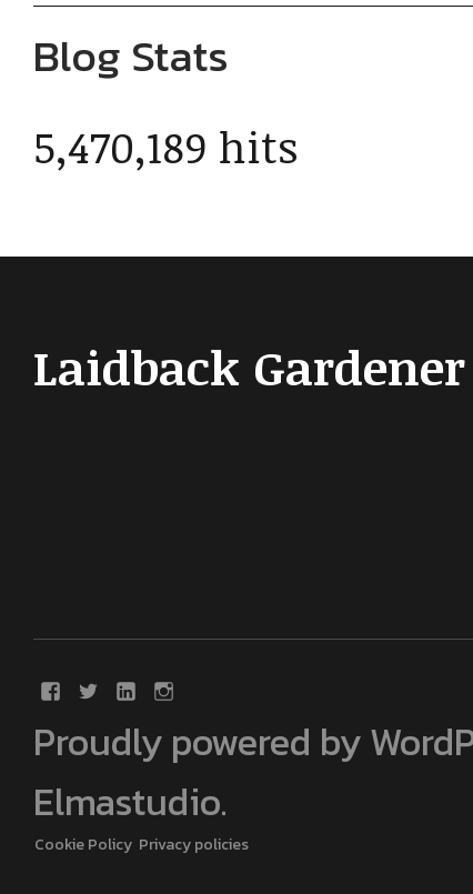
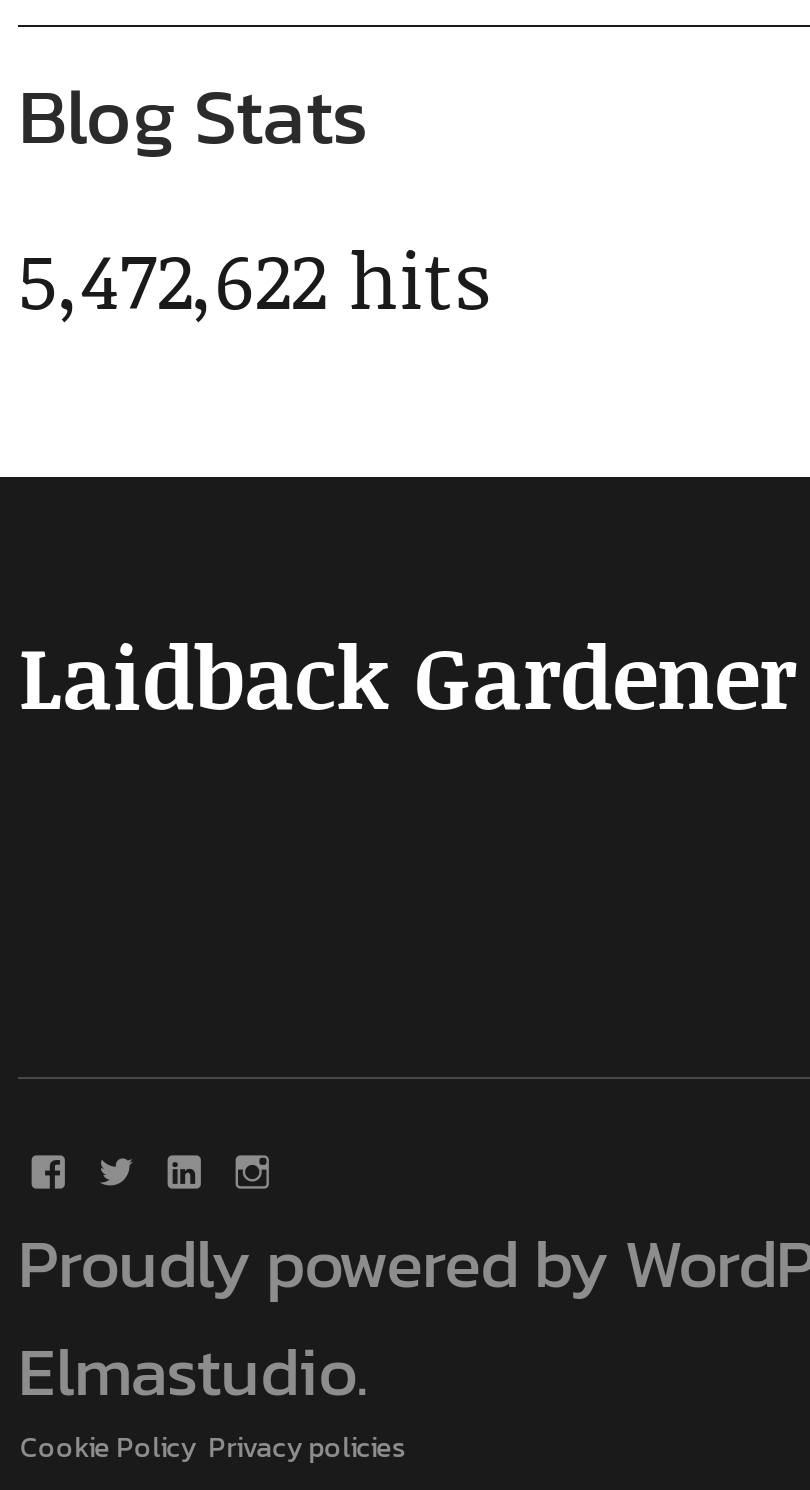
[33,117,299,175] 5,470,189 hits -> [18,225,492,331] 5,472,622 hits

